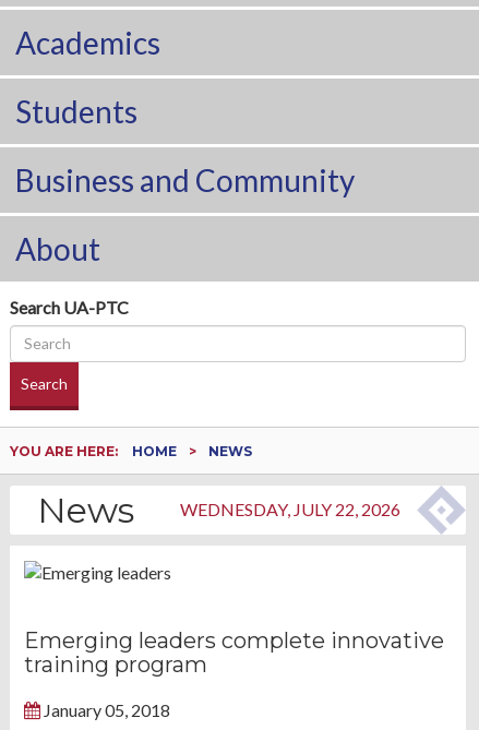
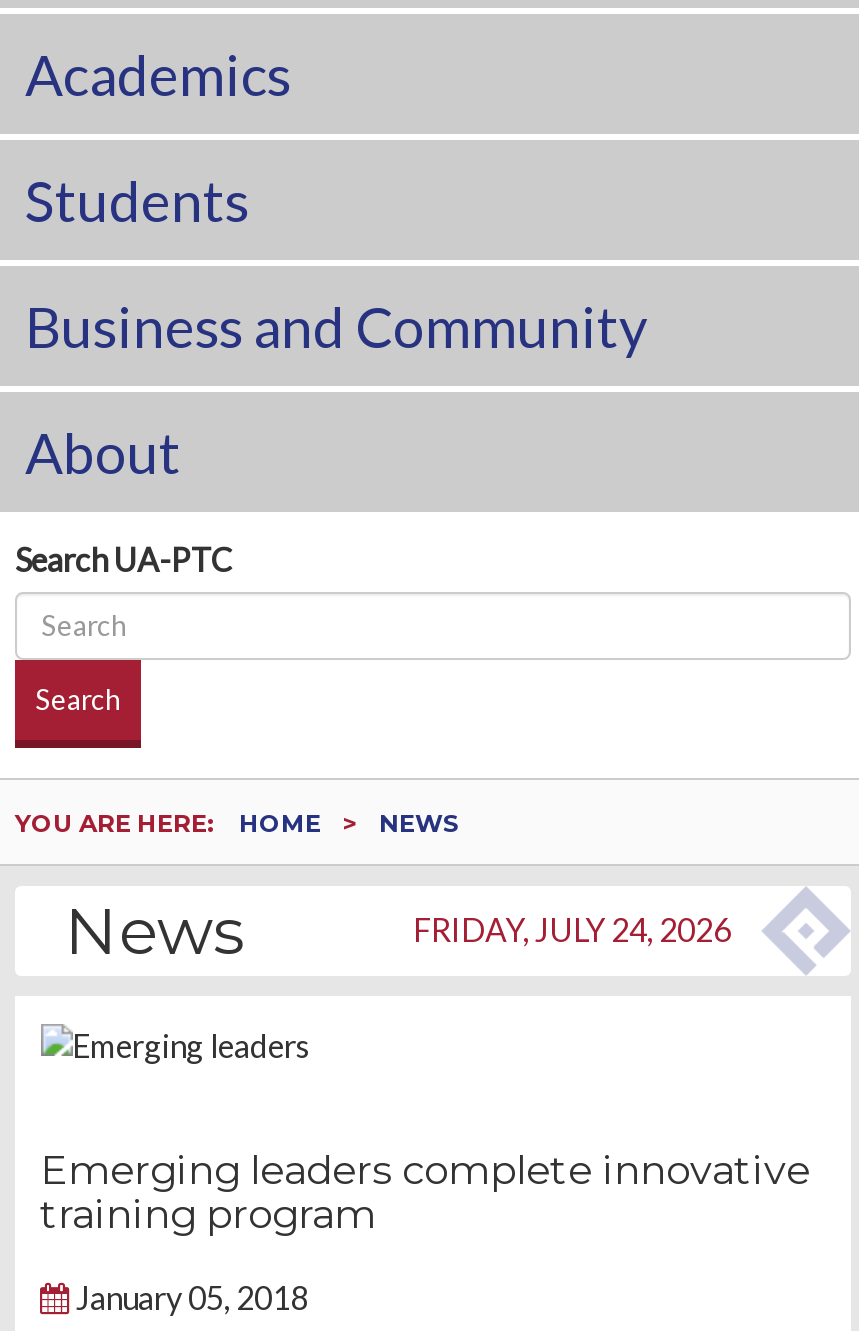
[180,499,400,519] WEDNESDAY, JULY 22, 2026 -> [413,910,731,948] FRIDAY, JULY 24, 2026

